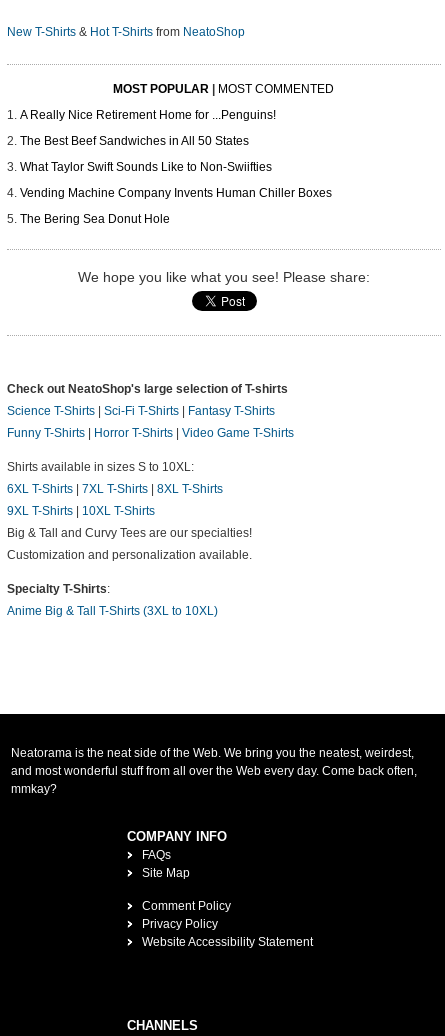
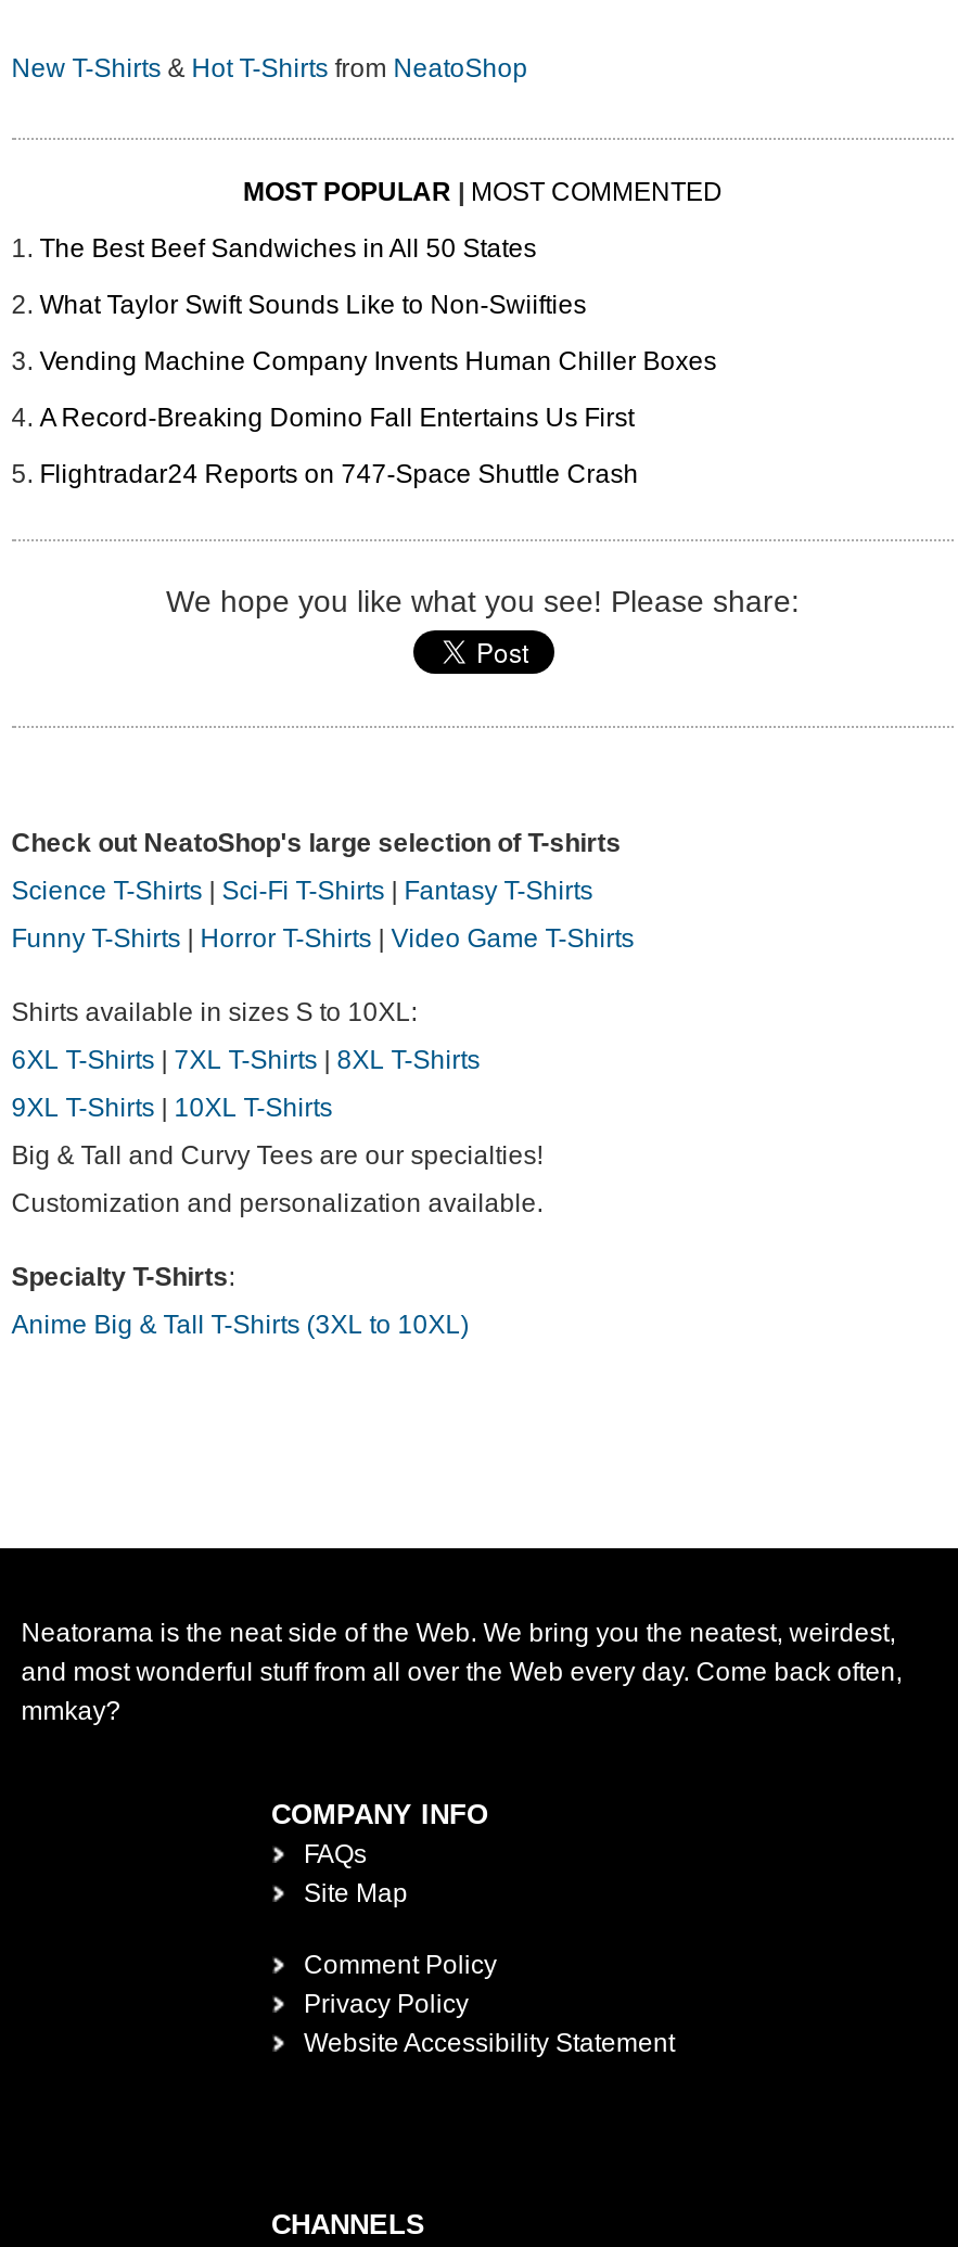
[20,108,276,122] A Really Nice Retirement Home for ...Penguins! -> none
moved [20,134,332,200] -> [39,234,716,378]: The Best Beef Sandwiches in All 50 States | What Taylor Swift Sounds Like to Non-Swiifties | Vending Machine Company Invents Human Chiller Boxes
[20,212,170,226] The Bering Sea Donut Hole -> [39,404,638,490] A Record-Breaking Domino Fall Entertains Us First | Flightradar24 Reports on 747-Space Shuttle Crash

